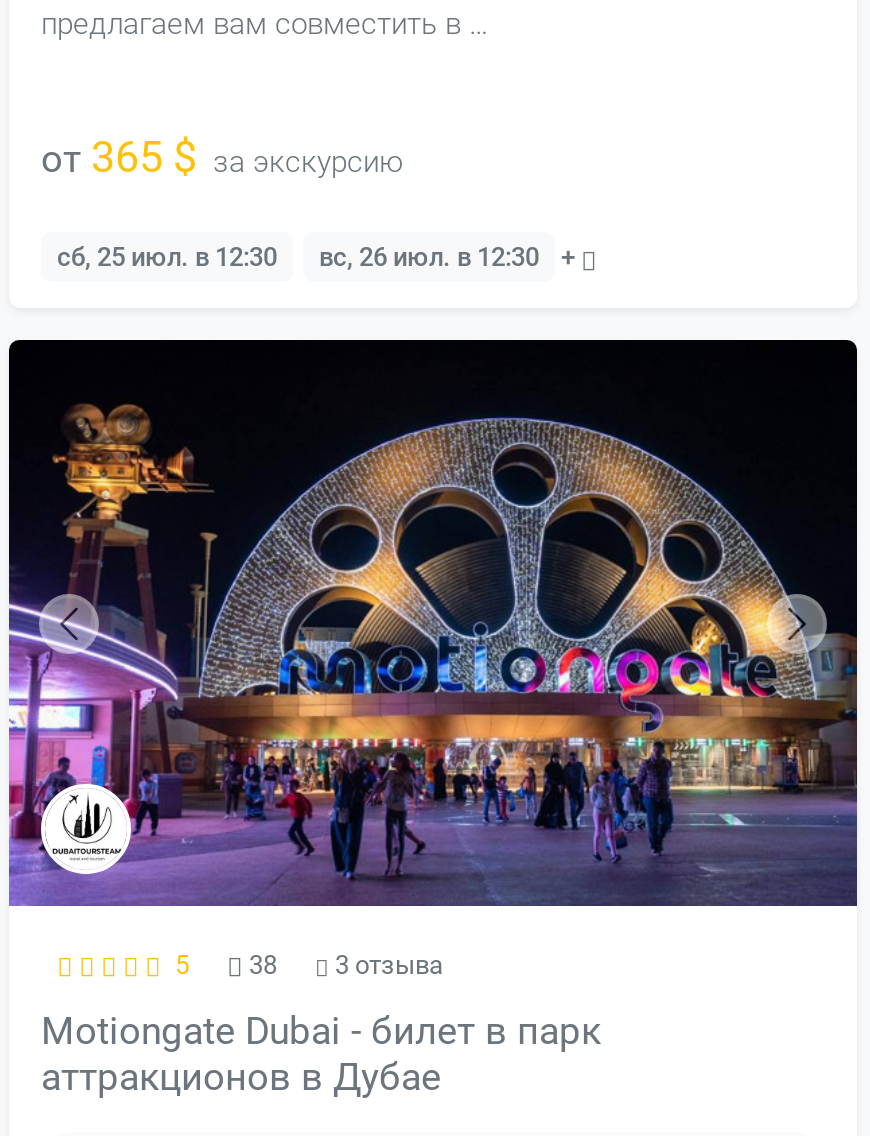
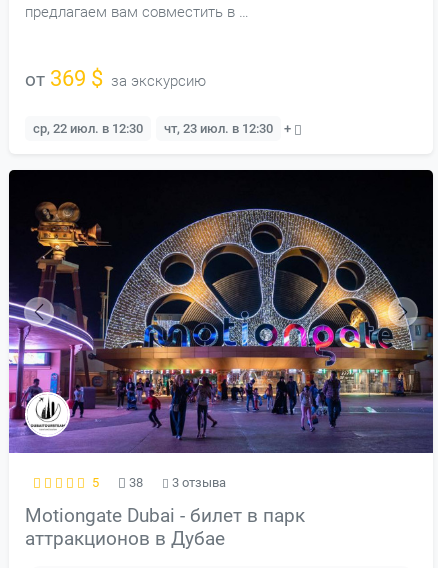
[41,132,403,182] от 365 $ за экскурсию -> [25,66,206,91] от 369 $ за экскурсию
[57,242,277,272] сб, 25 июл. в 12:30 -> [33,121,143,136] ср, 22 июл. в 12:30
[319,242,581,272] вс, 26 июл. в 12:30 + -> [164,121,294,136] чт, 23 июл. в 12:30 +

